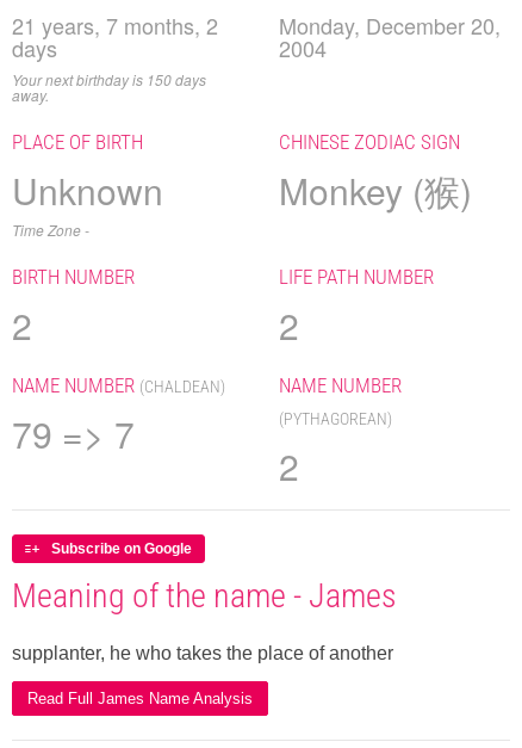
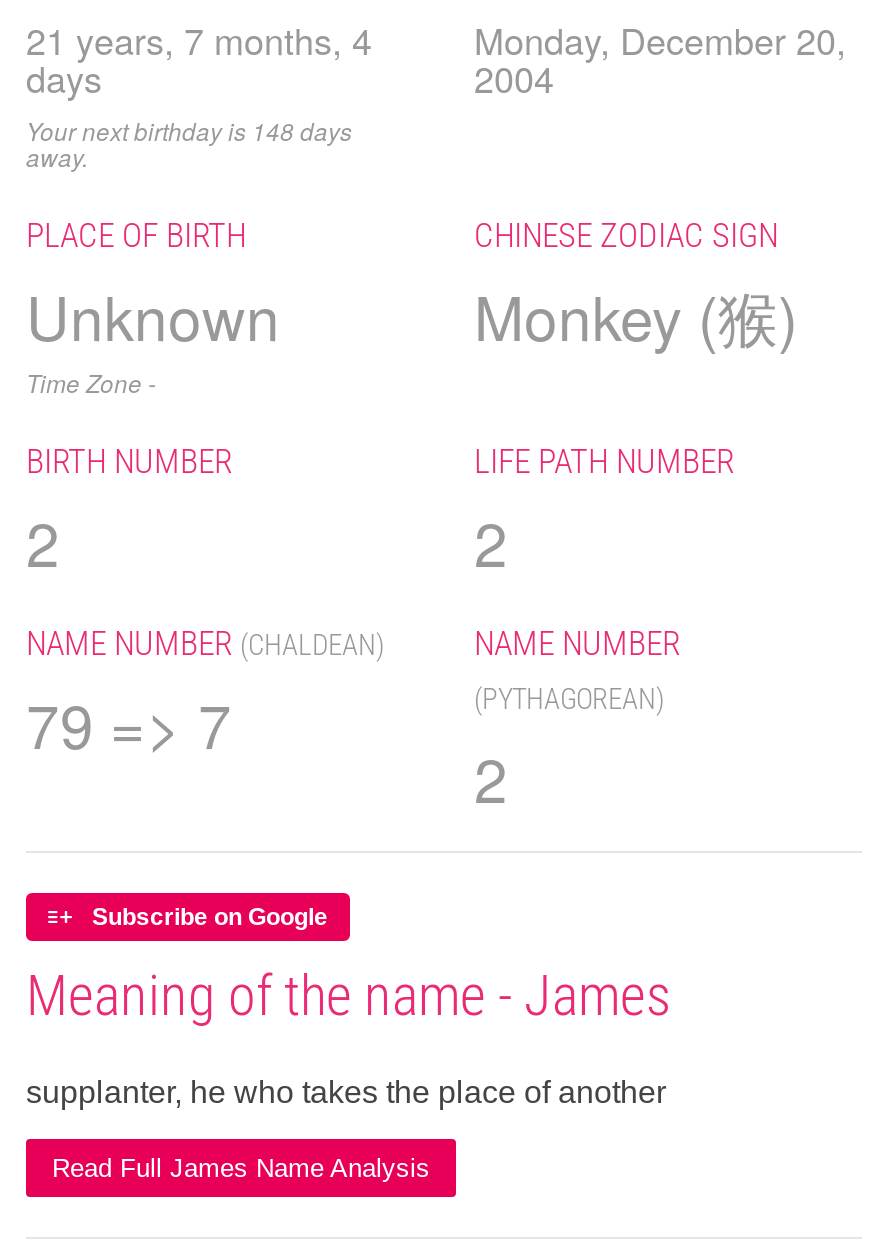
[12,9,501,40] 21 years, 7 months, 2 Monday, December 20, -> [26,12,846,64] 21 years, 7 months, 4 Monday, December 20,
[12,69,206,89] Your next birthday is 150 days -> [26,113,352,147] Your next birthday is 148 days

